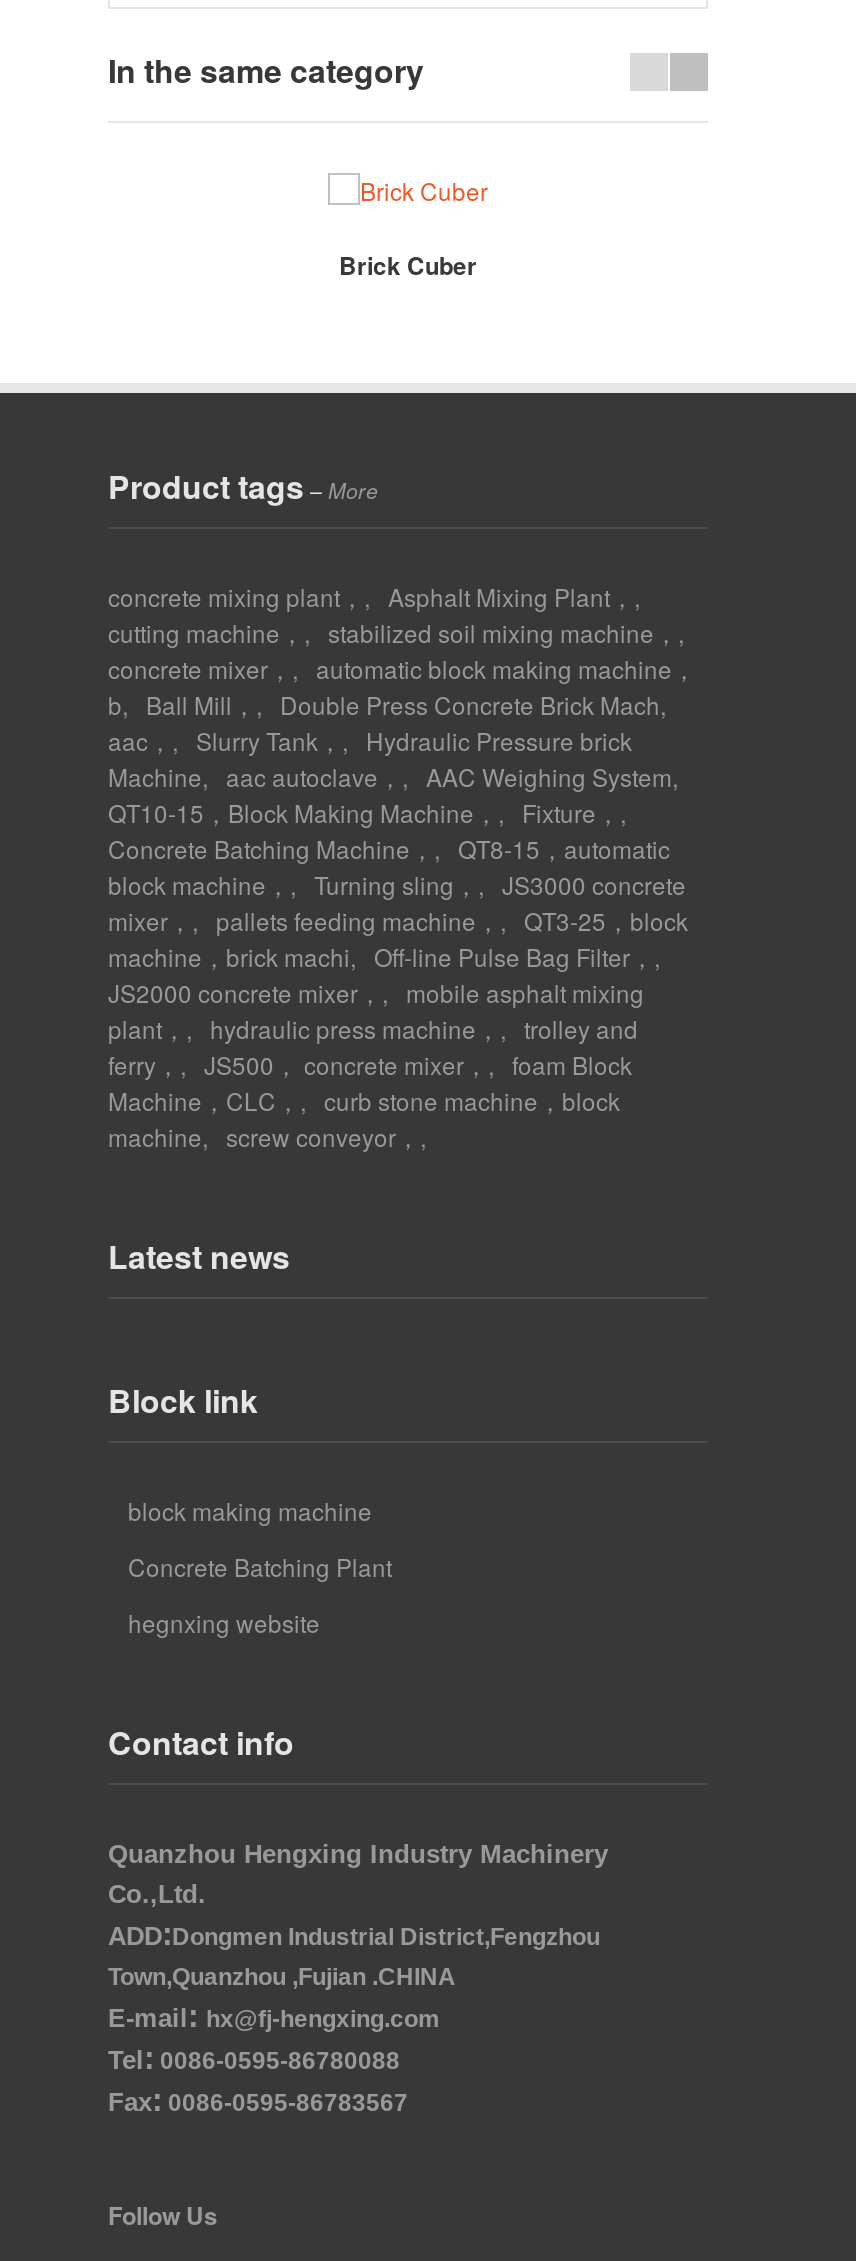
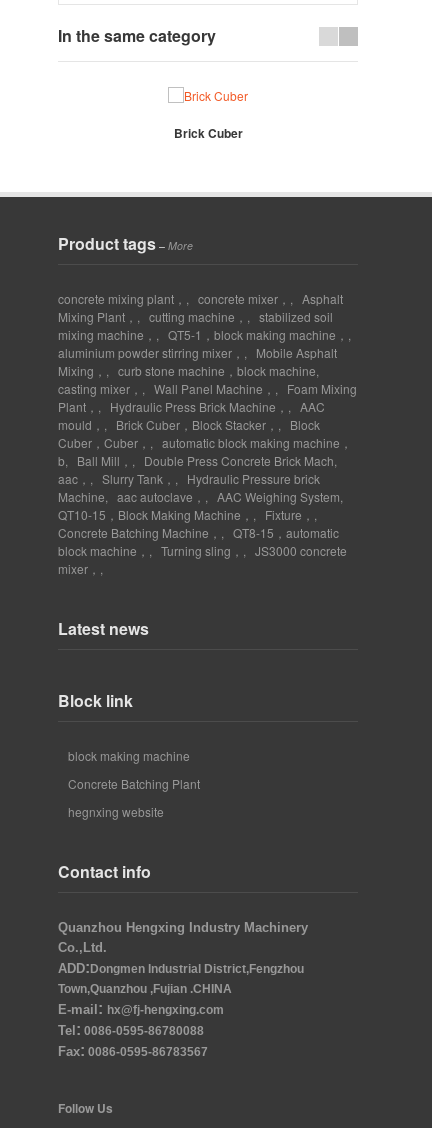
[108,579,696,685] concrete mixing plant，, Asphalt Mixing Plant，, | cutting machine，, stabilized soil mixing machine，, | concrete mixer，, automatic block making machine， -> [58,290,357,451] concrete mixing plant，, concrete mixer，, Asphalt | Mixing Plant，, cutting machine，, stabilized soil | mixing machine，, QT5-1，block making machine，, | aluminium powder stirring mixer，, Mobile Asphalt | Mixing，, curb stone machine，block machine, | casting mixer，, Wall Panel Machine，, Foam Mixing | Plant，, Hydraulic Press Brick Machine，, AAC | mould，, Brick Cuber，Block Stacker，, Block | Cuber，Cuber，, automatic block making machine，
moved [108,687,690,901] -> [58,452,349,559]: b, Ball Mill，, Double Press Concrete Brick Mach, | aac，, Slurry Tank，, Hydraulic Pressure brick | Machine, aac autoclave，, AAC Weighing System, | QT10-15，Block Making Machine，, Fixture，, | Concrete Batching Machine，, QT8-15，automatic | block machine，, Turning sling，, JS3000 concrete
[108,903,688,1153] mixer，, pallets feeding machine，, QT3-25，block | machine，brick machi, Off-line Pulse Bag Filter，, | JS2000 concrete mixer，, mobile asphalt mixing | plant，, hydraulic press machine，, trolley and | ferry，, JS500， concrete mixer，, foam Block | Machine，CLC，, curb stone machine，block | machine, screw conveyor，, -> [58,560,109,577] mixer，,

